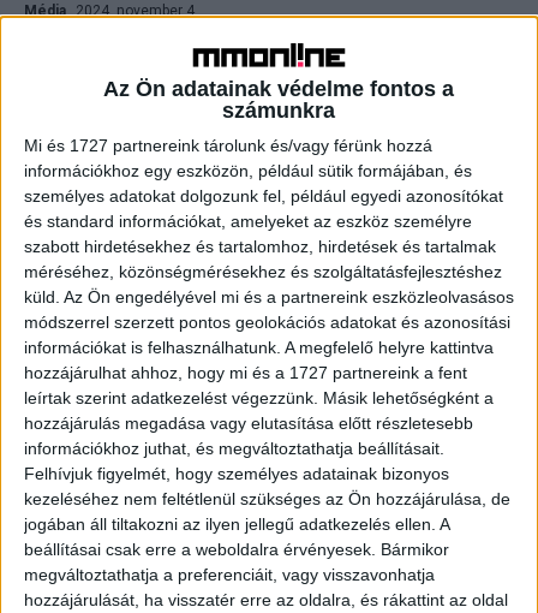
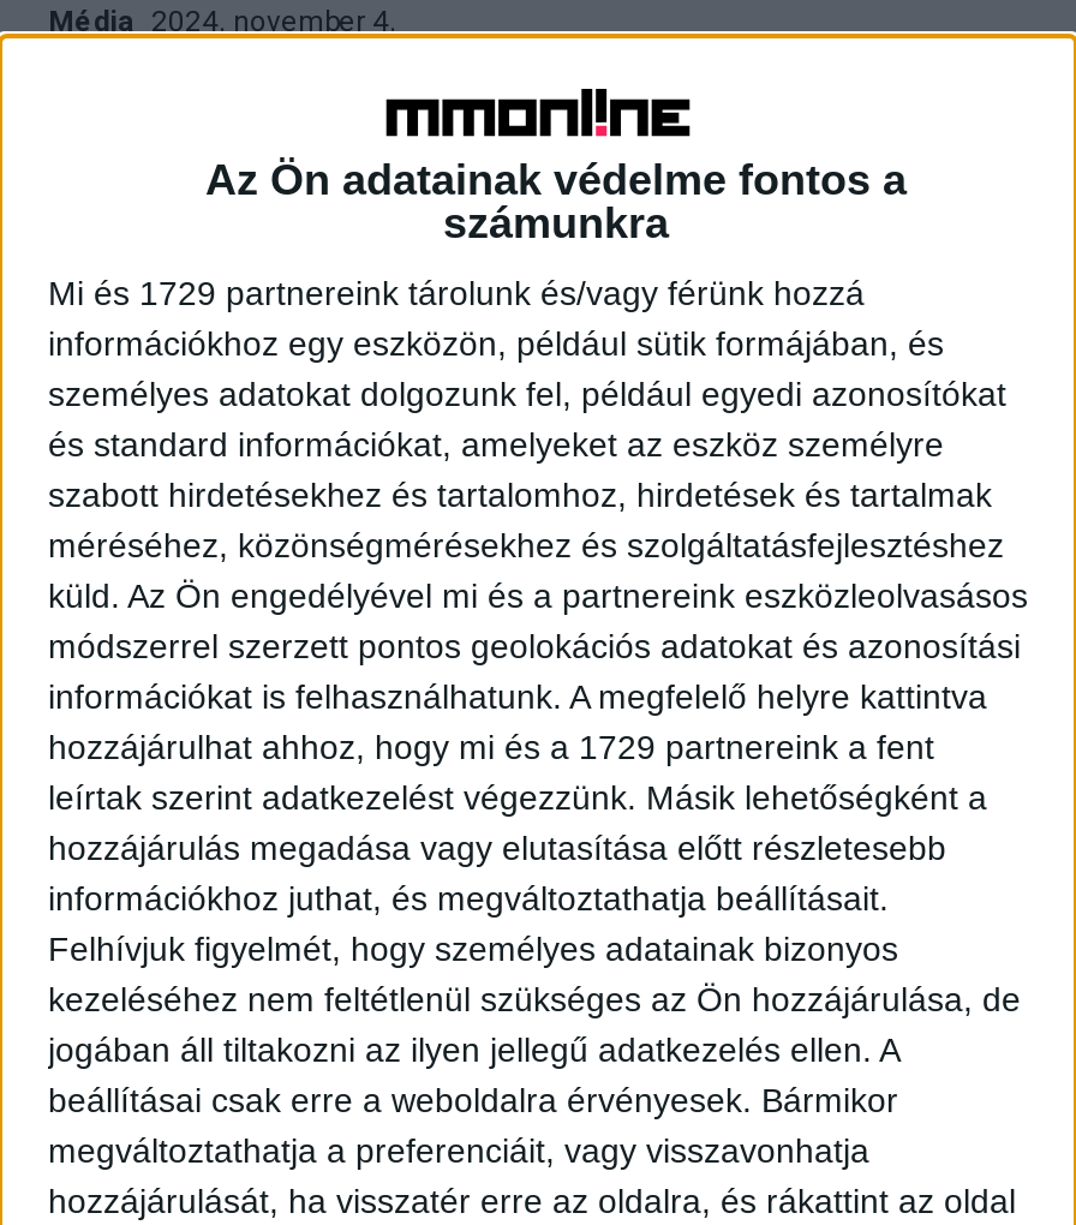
[24,136,432,155] Mi és 1727 partnereink tárolunk és/vagy férünk hozzá -> [48,273,865,312] Mi és 1729 partnereink tárolunk és/vagy férünk hozzá
[24,363,467,382] hozzájárulhat ahhoz, hogy mi és a 1727 partnereink a fent -> [48,727,934,766] hozzájárulhat ahhoz, hogy mi és a 1729 partnereink a fent

